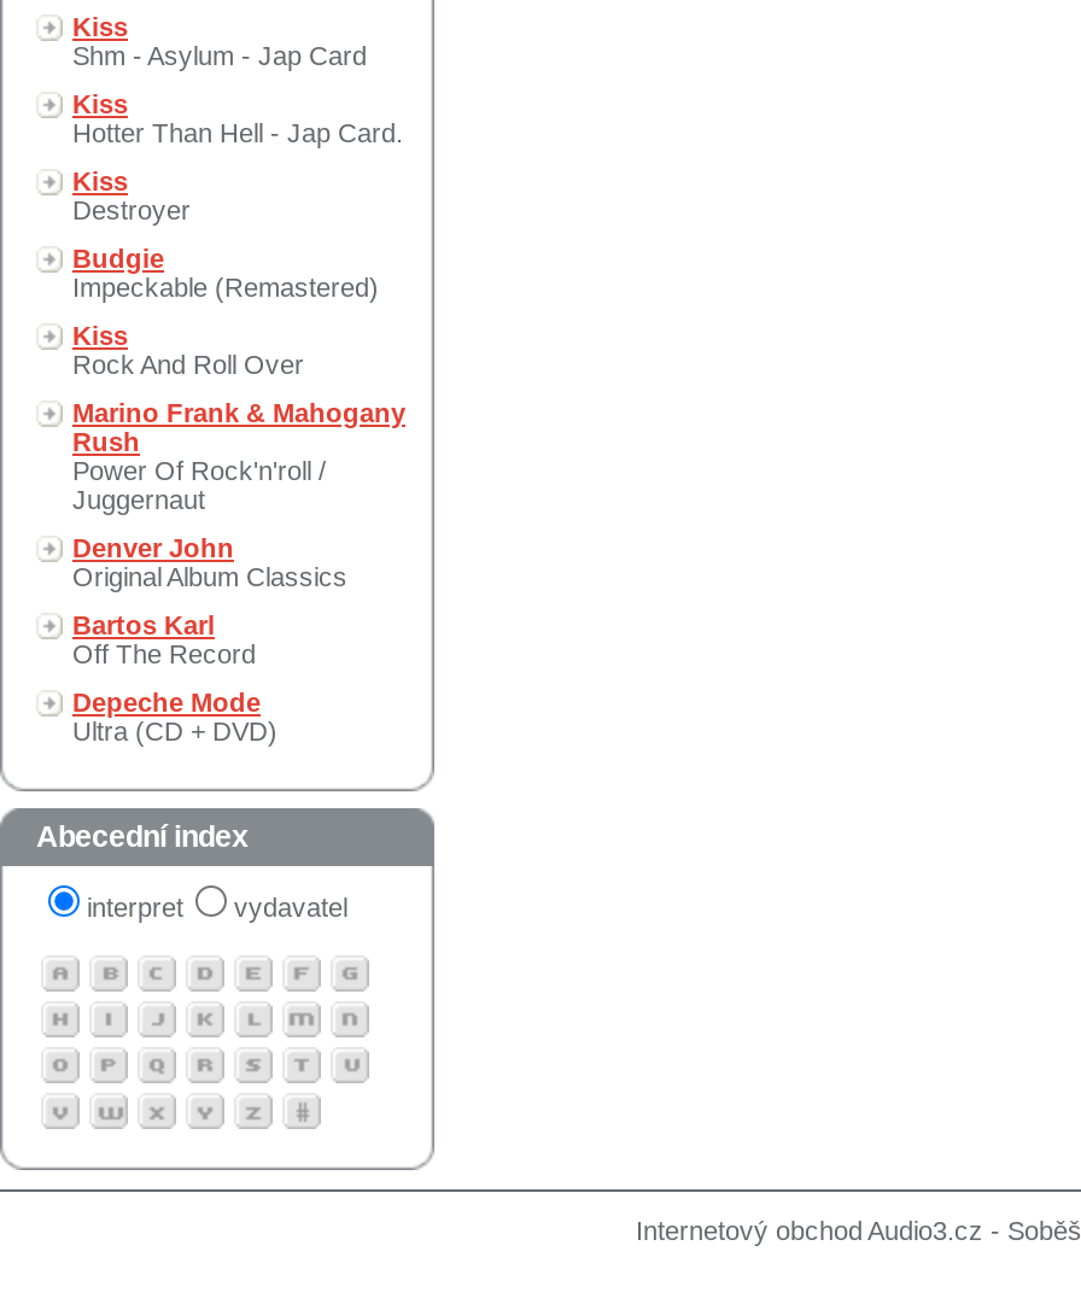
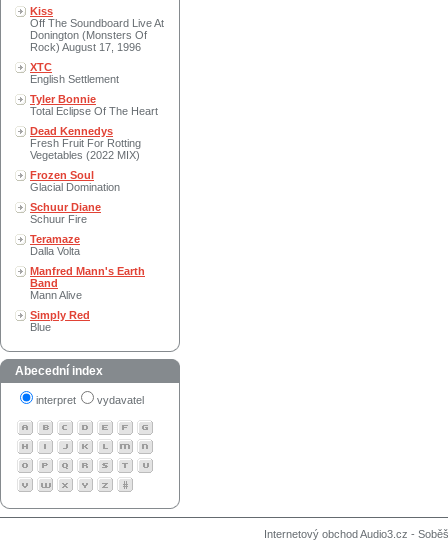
[72,41,367,70] Shm - Asylum - Jap Card -> [30,17,164,53] Off The Soundboard Live At | Donington (Monsters Of | Rock) August 17, 1996
[72,89,403,147] Kiss | Hotter Than Hell - Jap Card. -> [30,61,119,85] XTC | English Settlement
[72,166,191,224] Kiss | Destroyer -> [30,93,158,117] Tyler Bonnie | Total Eclipse Of The Heart
[72,244,379,302] Budgie | Impeckable (Remastered) -> [30,125,141,161] Dead Kennedys | Fresh Fruit For Rotting | Vegetables (2022 MIX)
[72,321,304,379] Kiss | Rock And Roll Over -> [30,169,120,193] Frozen Soul | Glacial Domination
[72,398,405,514] Marino Frank & Mahogany | Rush | Power Of Rock'n'roll / | Juggernaut -> [30,201,101,225] Schuur Diane | Schuur Fire
[72,533,347,591] Denver John | Original Album Classics -> [30,233,80,257] Teramaze | Dalla Volta
[72,610,256,668] Bartos Karl | Off The Record -> [30,265,145,301] Manfred Mann's Earth | Band | Mann Alive
[72,688,277,745] Depeche Mode | Ultra (CD + DVD) -> [30,309,90,333] Simply Red | Blue

